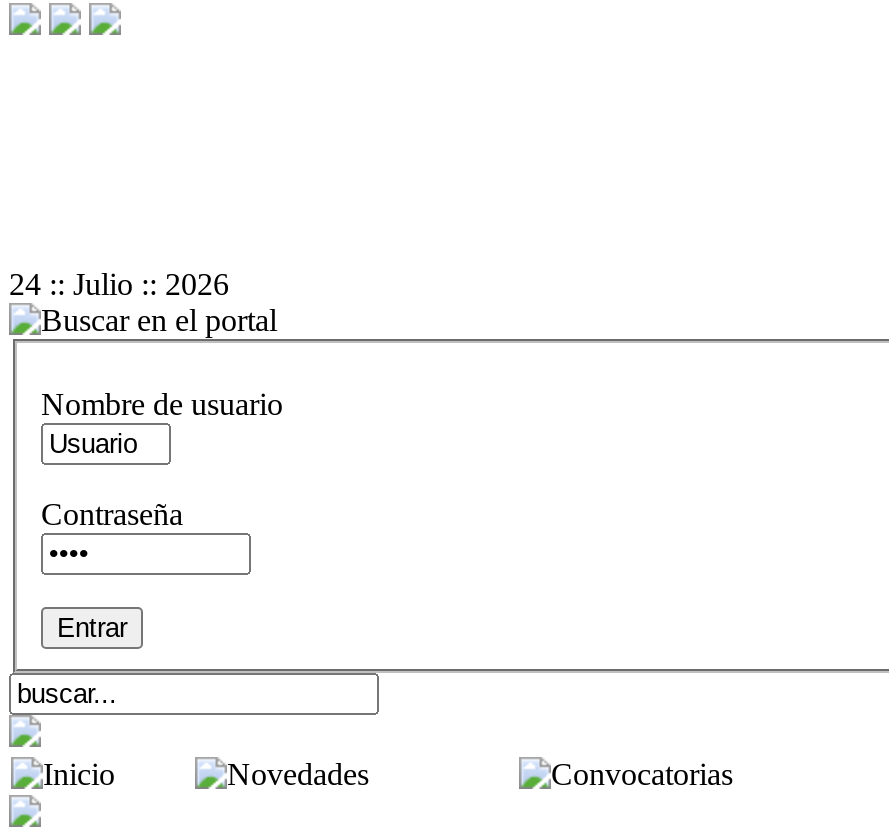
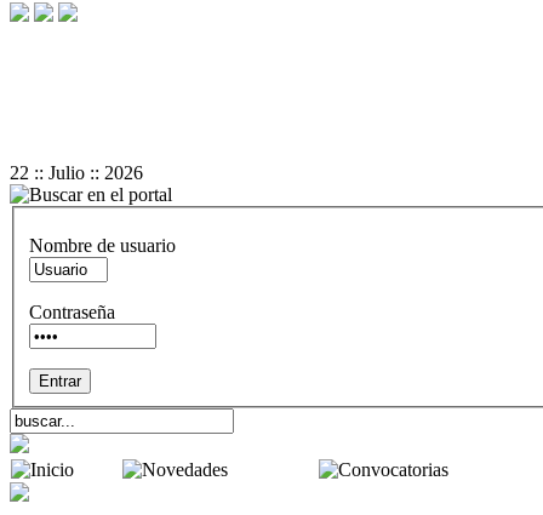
[9,268,229,302] 24 :: Julio :: 2026 -> [10,163,143,183] 22 :: Julio :: 2026

